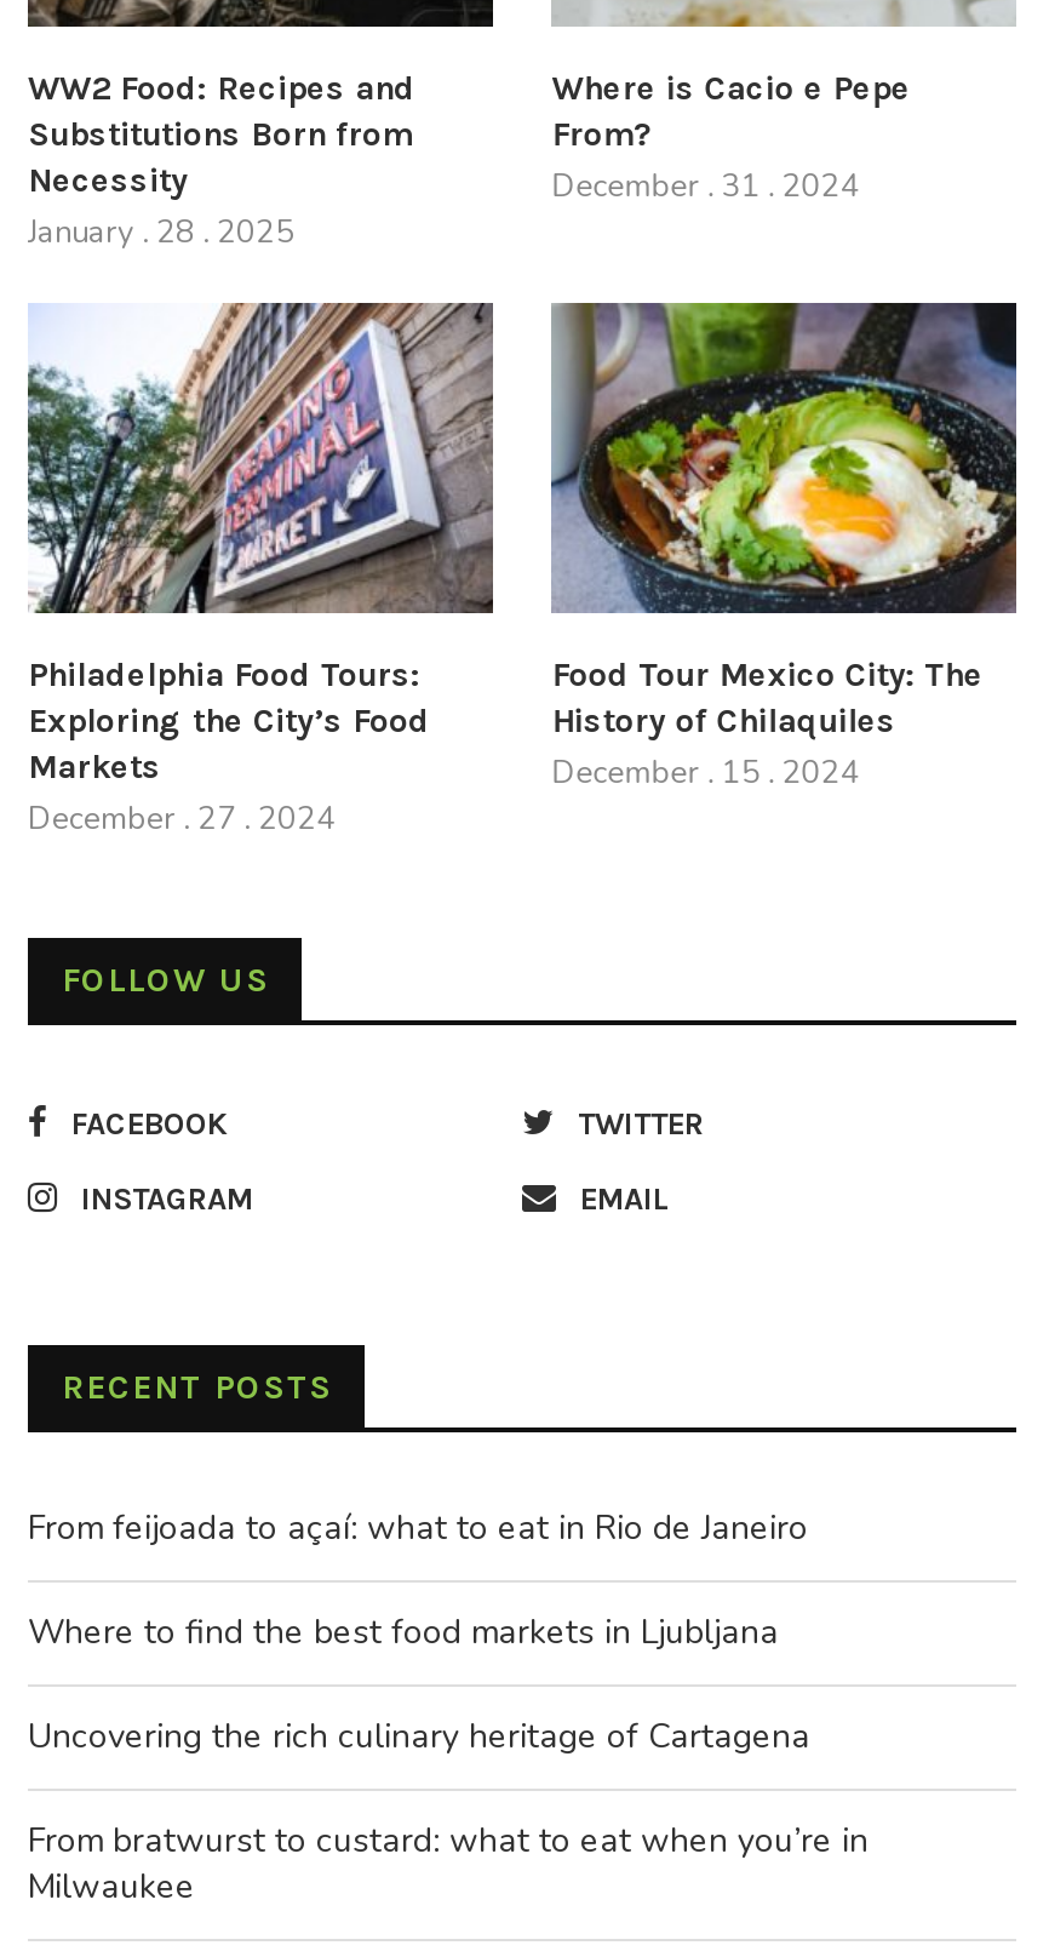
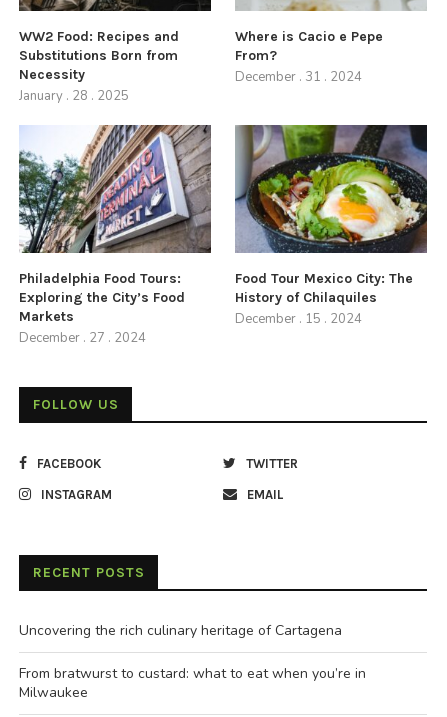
[28,1504,808,1655] From feijoada to açaí: what to eat in Rio de Janeiro | Where to find the best food markets in Ljubljana -> none

